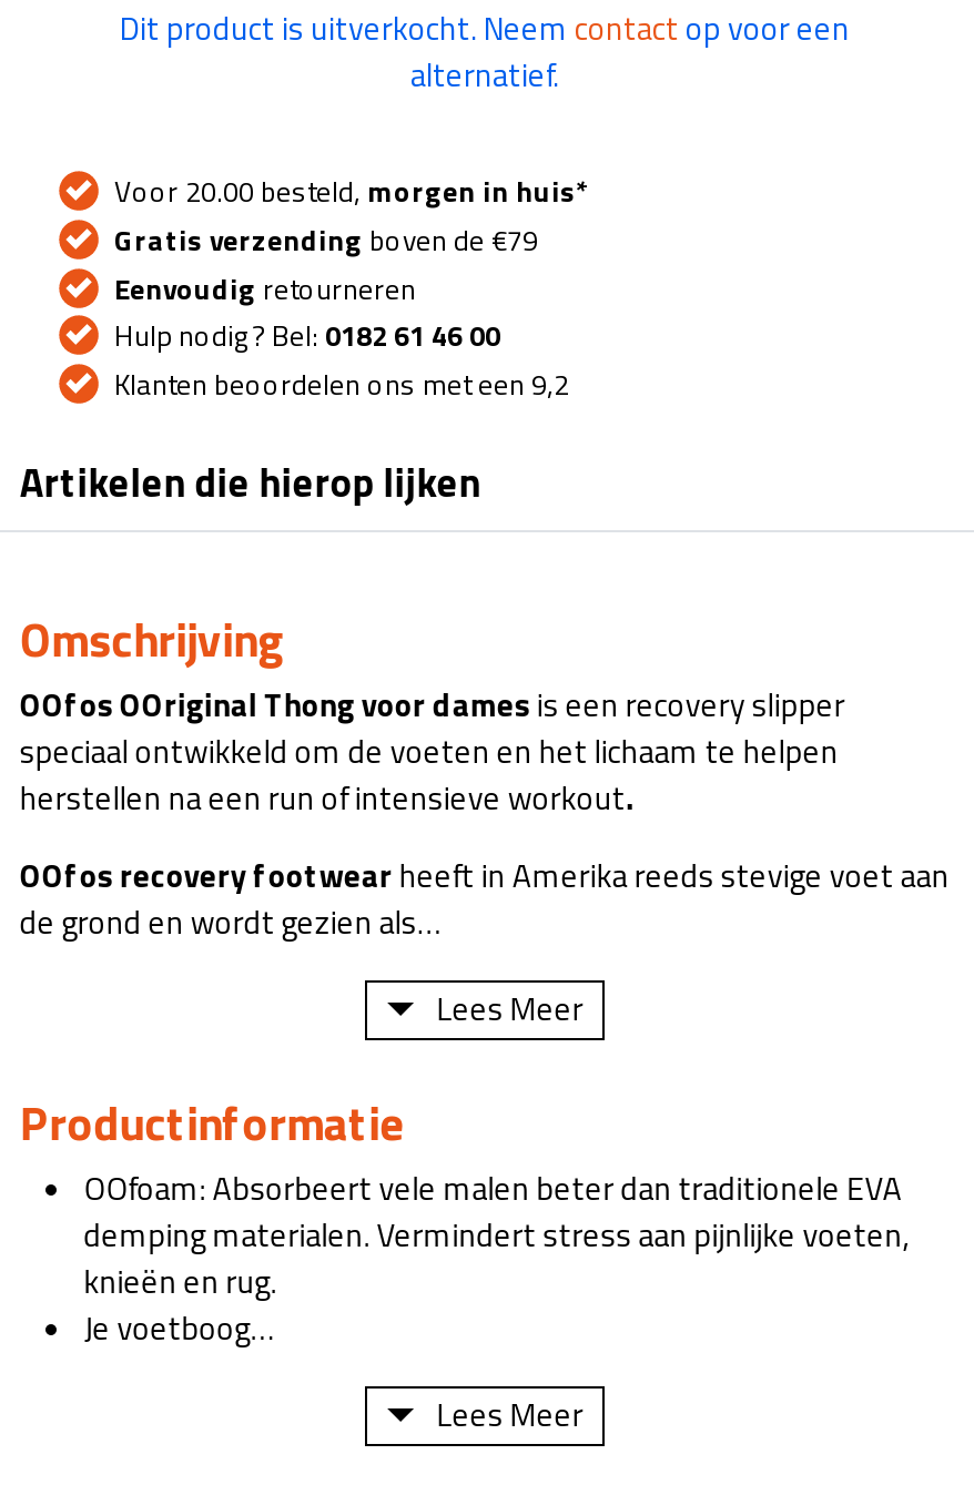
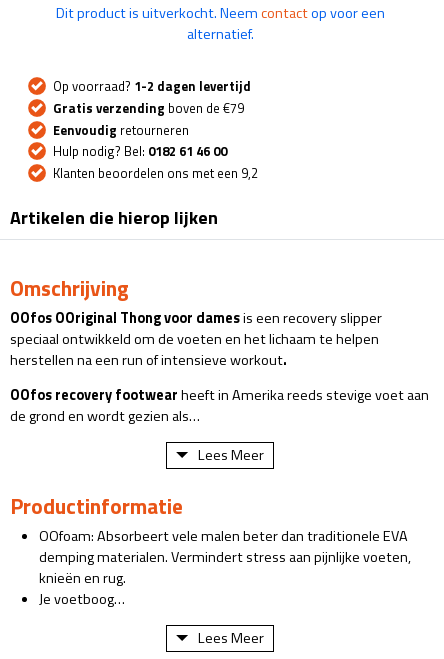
[108,170,589,214] Voor 20.00 besteld, morgen in huis* -> [50,76,251,96] Op voorraad? 1-2 dagen levertijd

